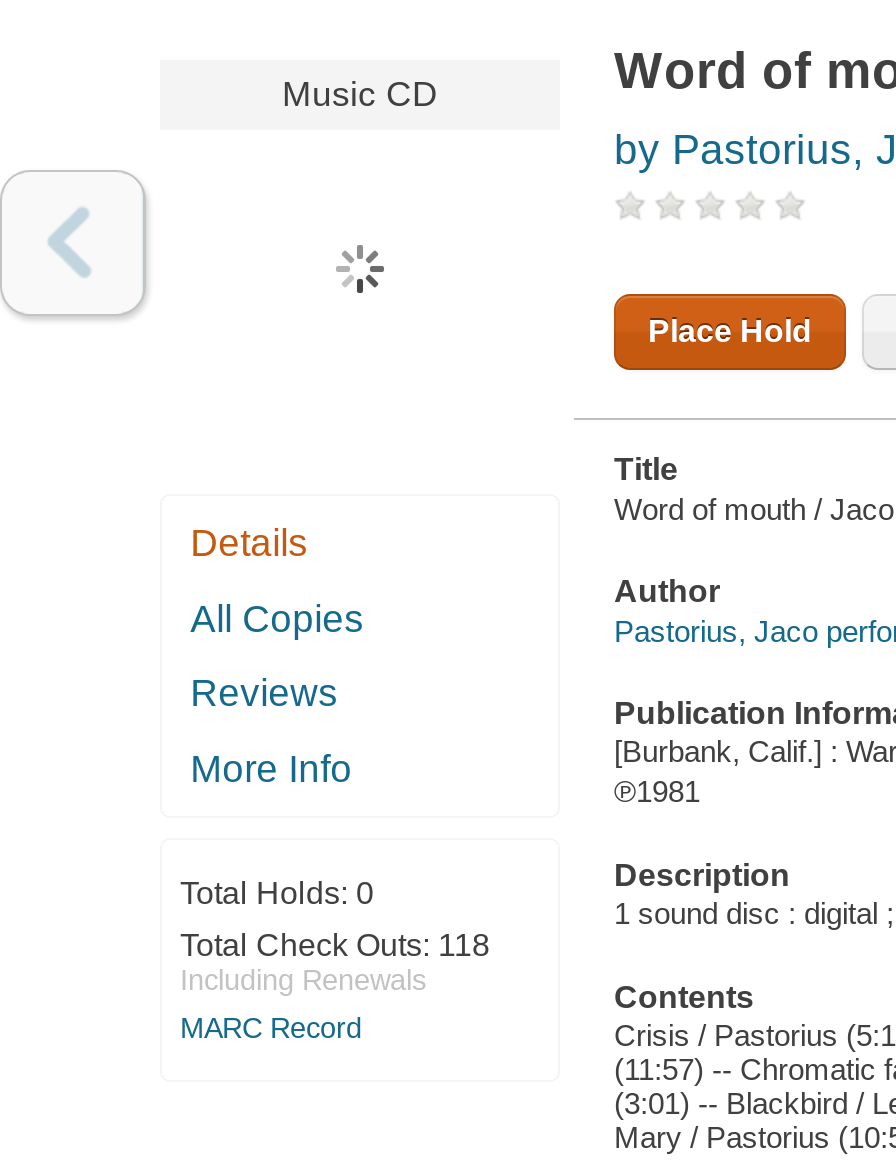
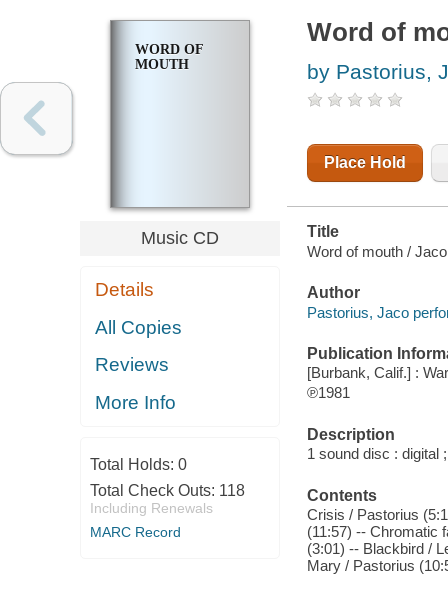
moved [282,74,438,114] -> [141,228,219,248]: Music CD
none -> [108,19,252,212] [image] | WORD OF | MOUTH
moved [180,522,490,1044] -> [90,279,245,540]: Details | All Copies | Reviews | More Info | Total Holds: 0 | Total Check Outs: 118 | Including Renewals | MARC Record

